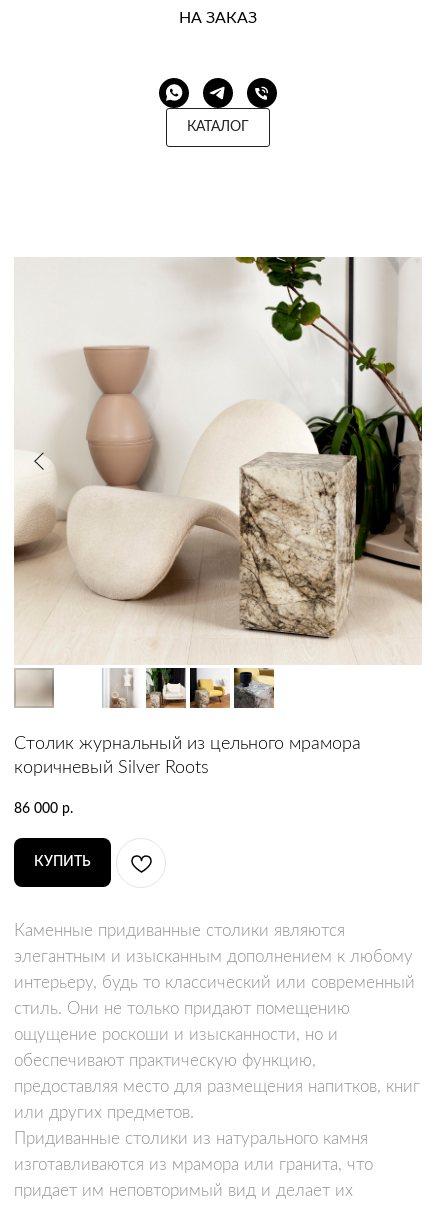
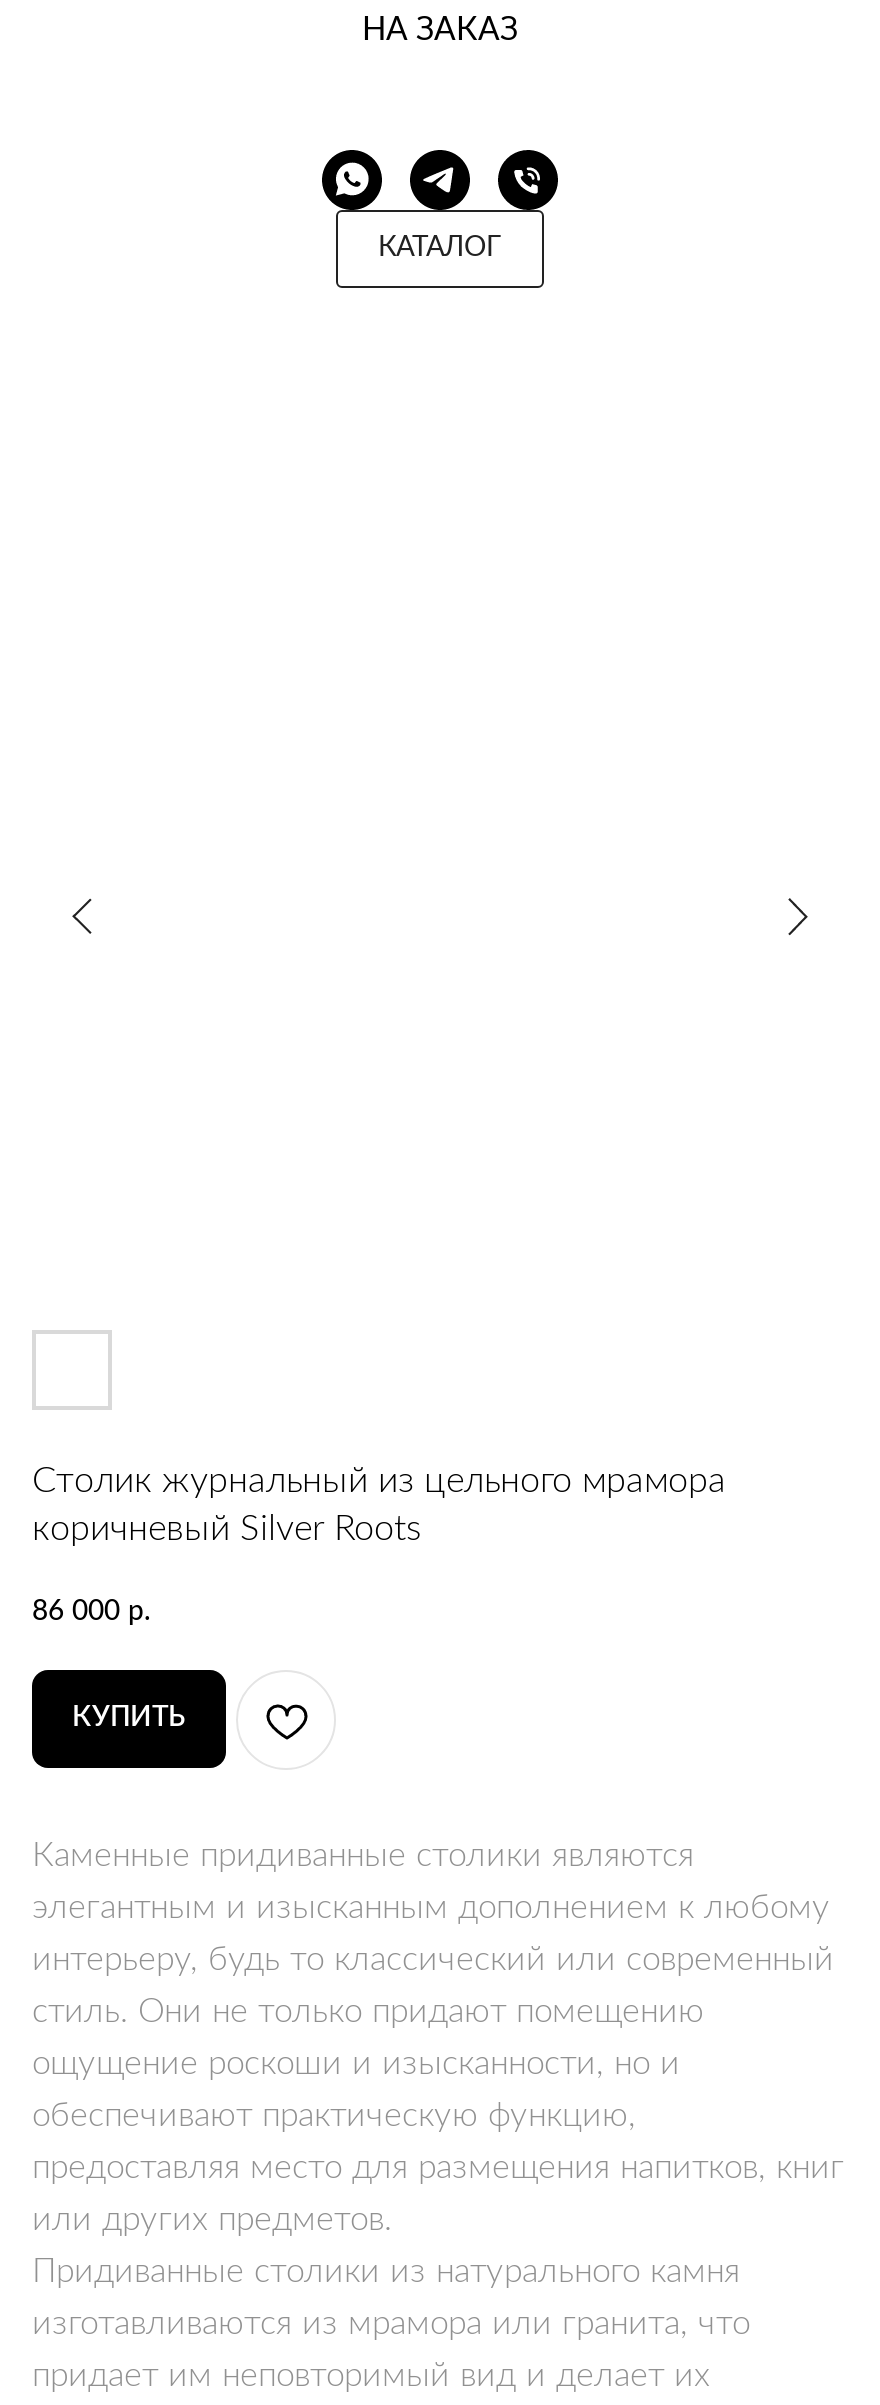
[13,256,423,709] [image] -> none

